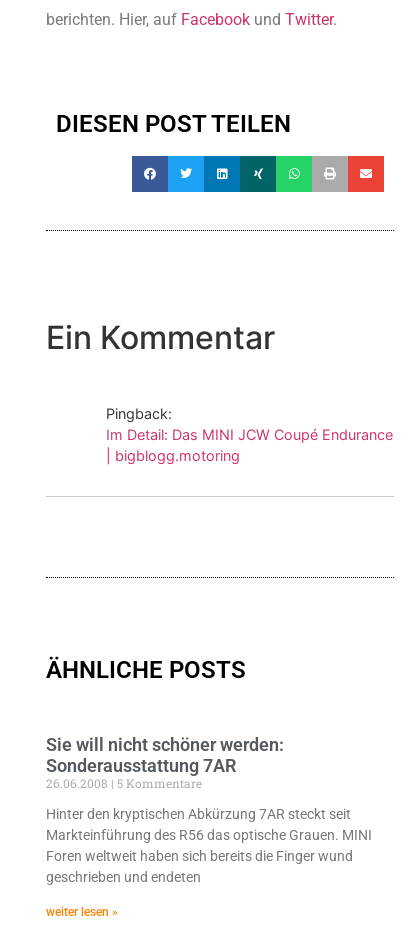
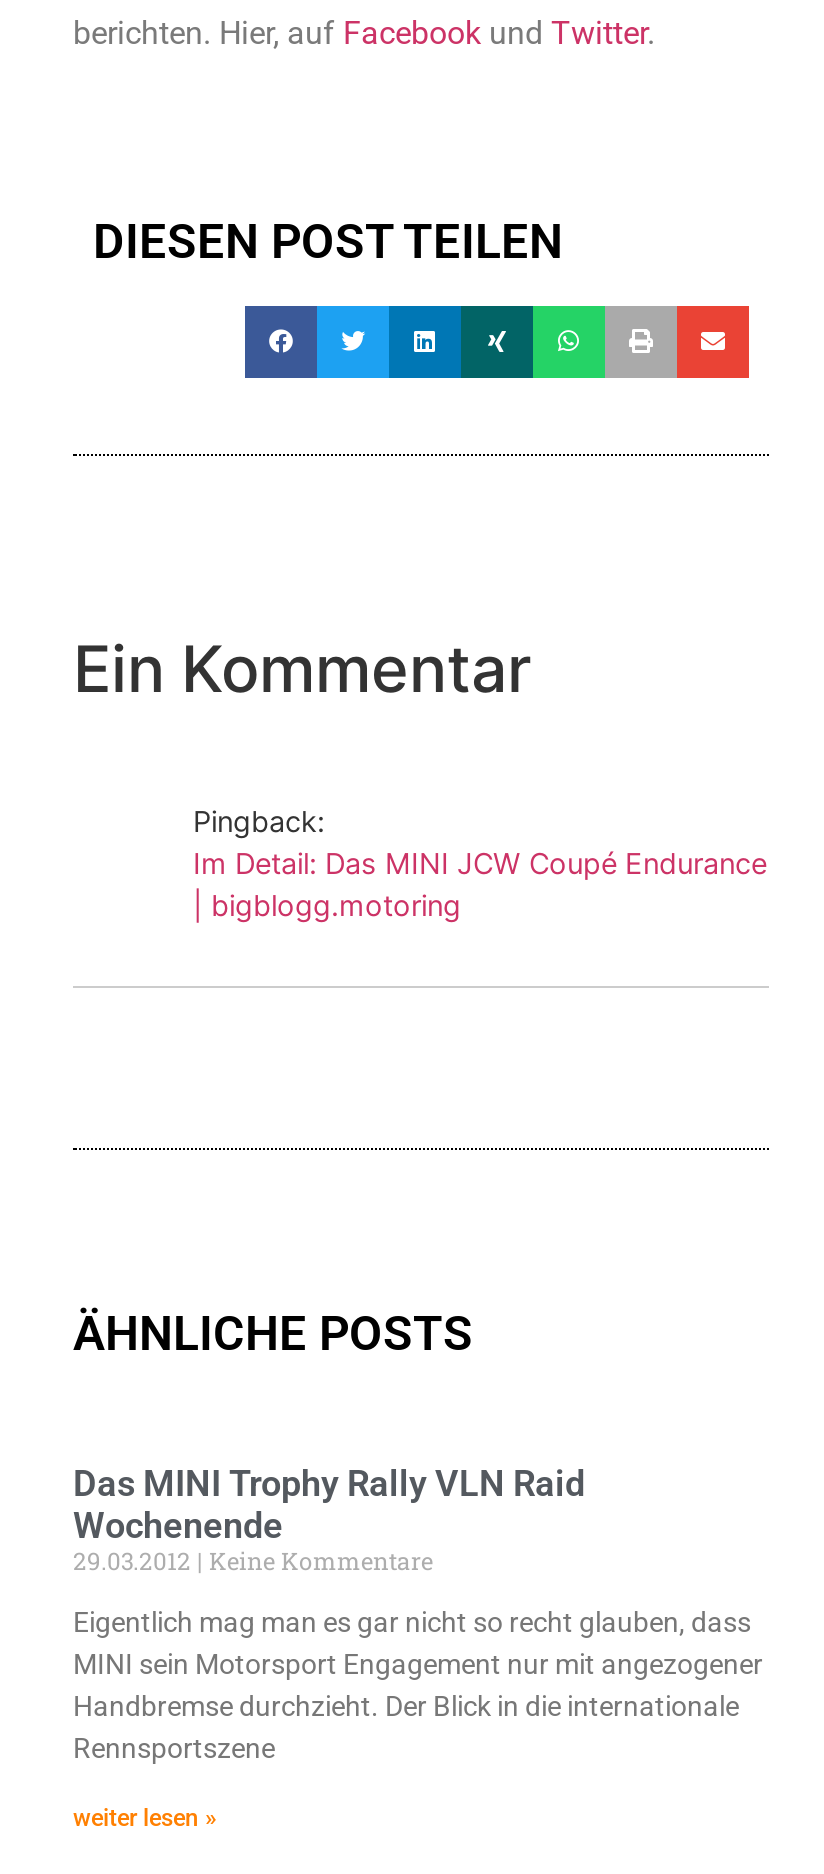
[46,734,284,791] Sie will nicht schöner werden: | Sonderausstattung 7AR | 26.06.2008 5 Kommentare -> [73,1462,585,1576] Das MINI Trophy Rally VLN Raid | Wochenende | 29.03.2012 Keine Kommentare
[46,806,372,885] Hinter den kryptischen Abkürzung 7AR steckt seit | Markteinführung des R56 das optische Grauen. MINI | Foren weltweit haben sich bereits die Finger wund | geschrieben und endeten -> [73,1606,763,1764] Eigentlich mag man es gar nicht so recht glauben, dass | MINI sein Motorsport Engagement nur mit angezogener | Handbremse durchzieht. Der Blick in die internationale | Rennsportszene

